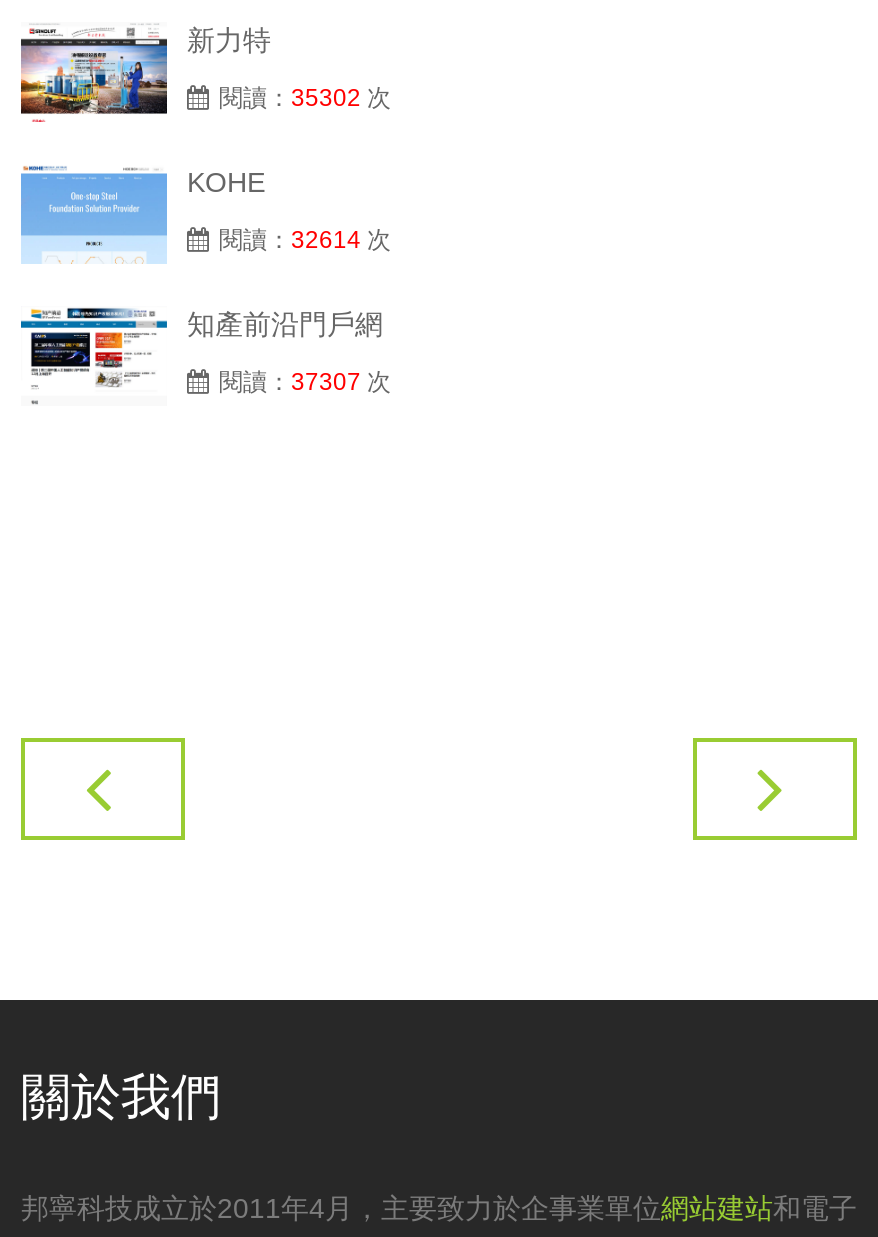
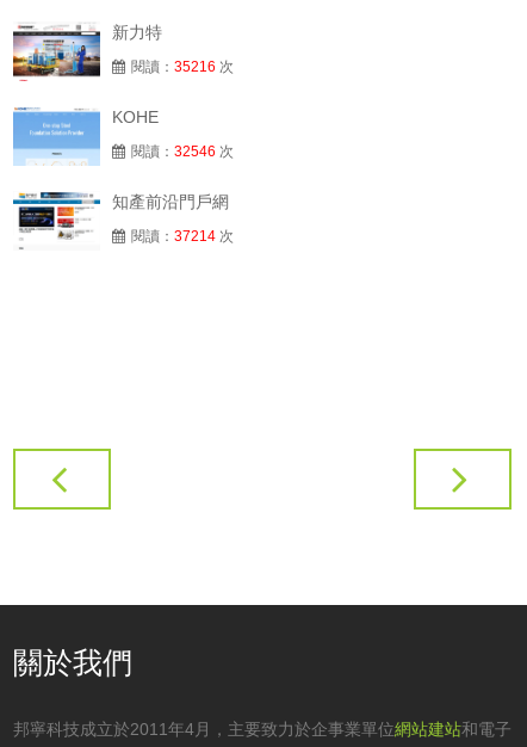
[219,84,391,112] 閱讀：35302次 -> [131,59,234,75] 閱讀：35216次
[219,226,391,254] 閱讀：32614次 -> [131,143,234,160] 閱讀：32546次
[219,368,391,396] 閱讀：37307次 -> [131,228,234,245] 閱讀：37214次

